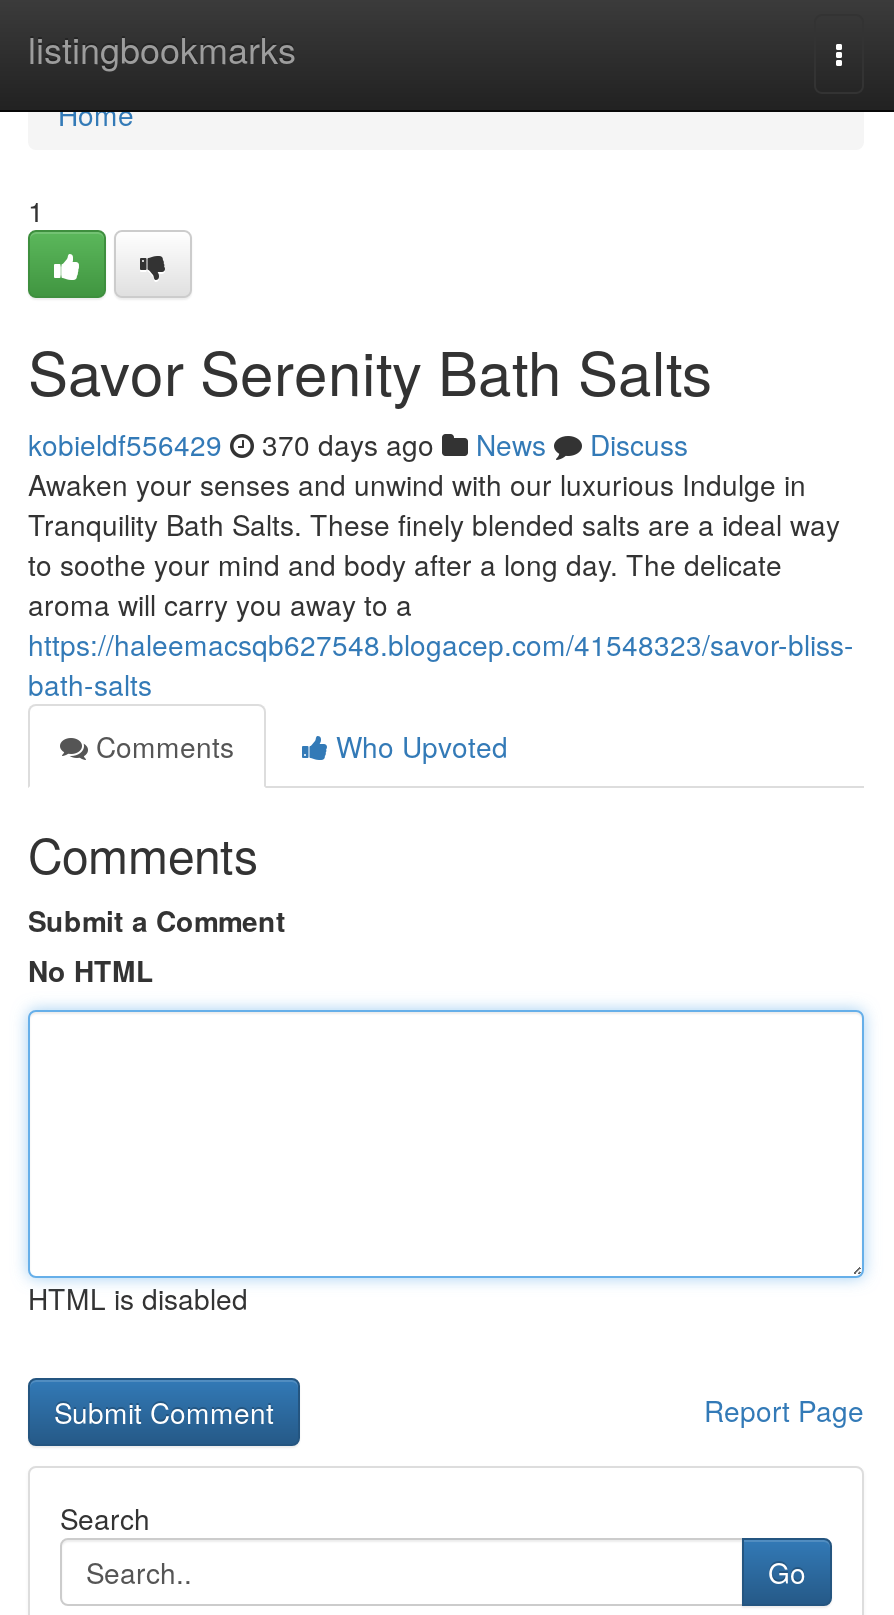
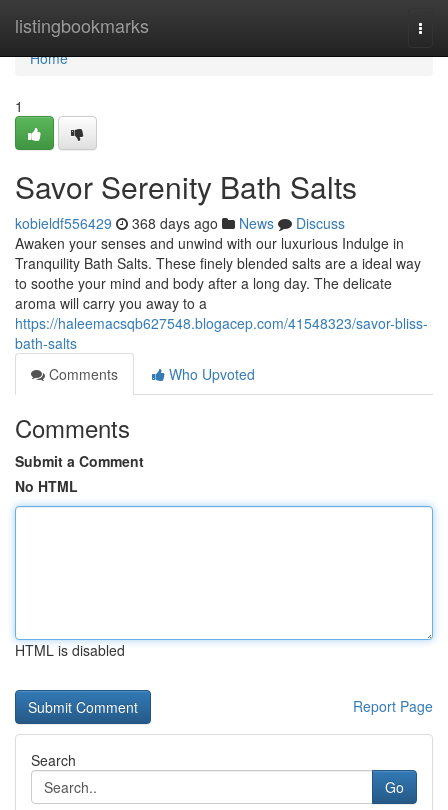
[28,424,688,464] kobieldf556429 370 days ago News Discuss -> [15,213,345,233] kobieldf556429 368 days ago News Discuss

